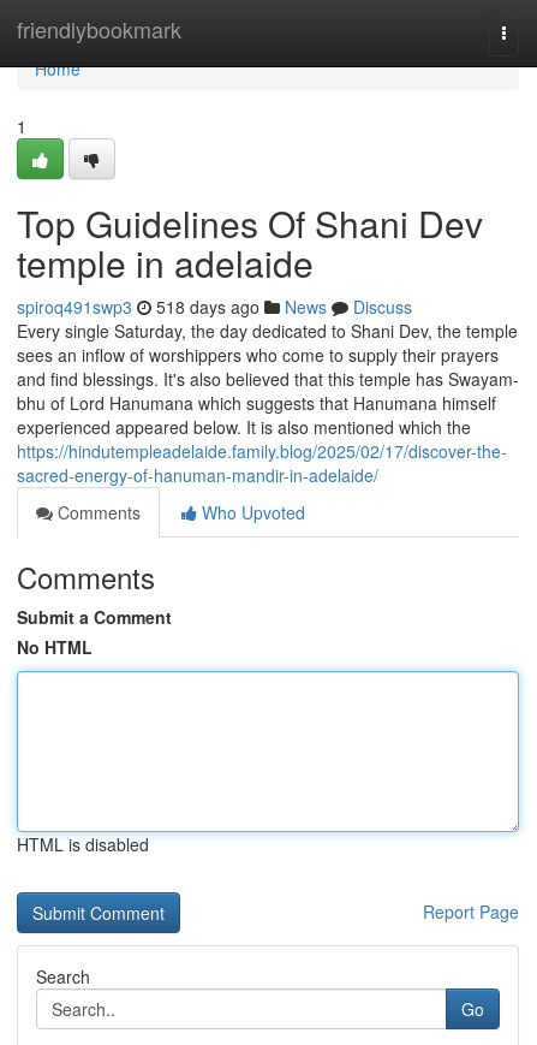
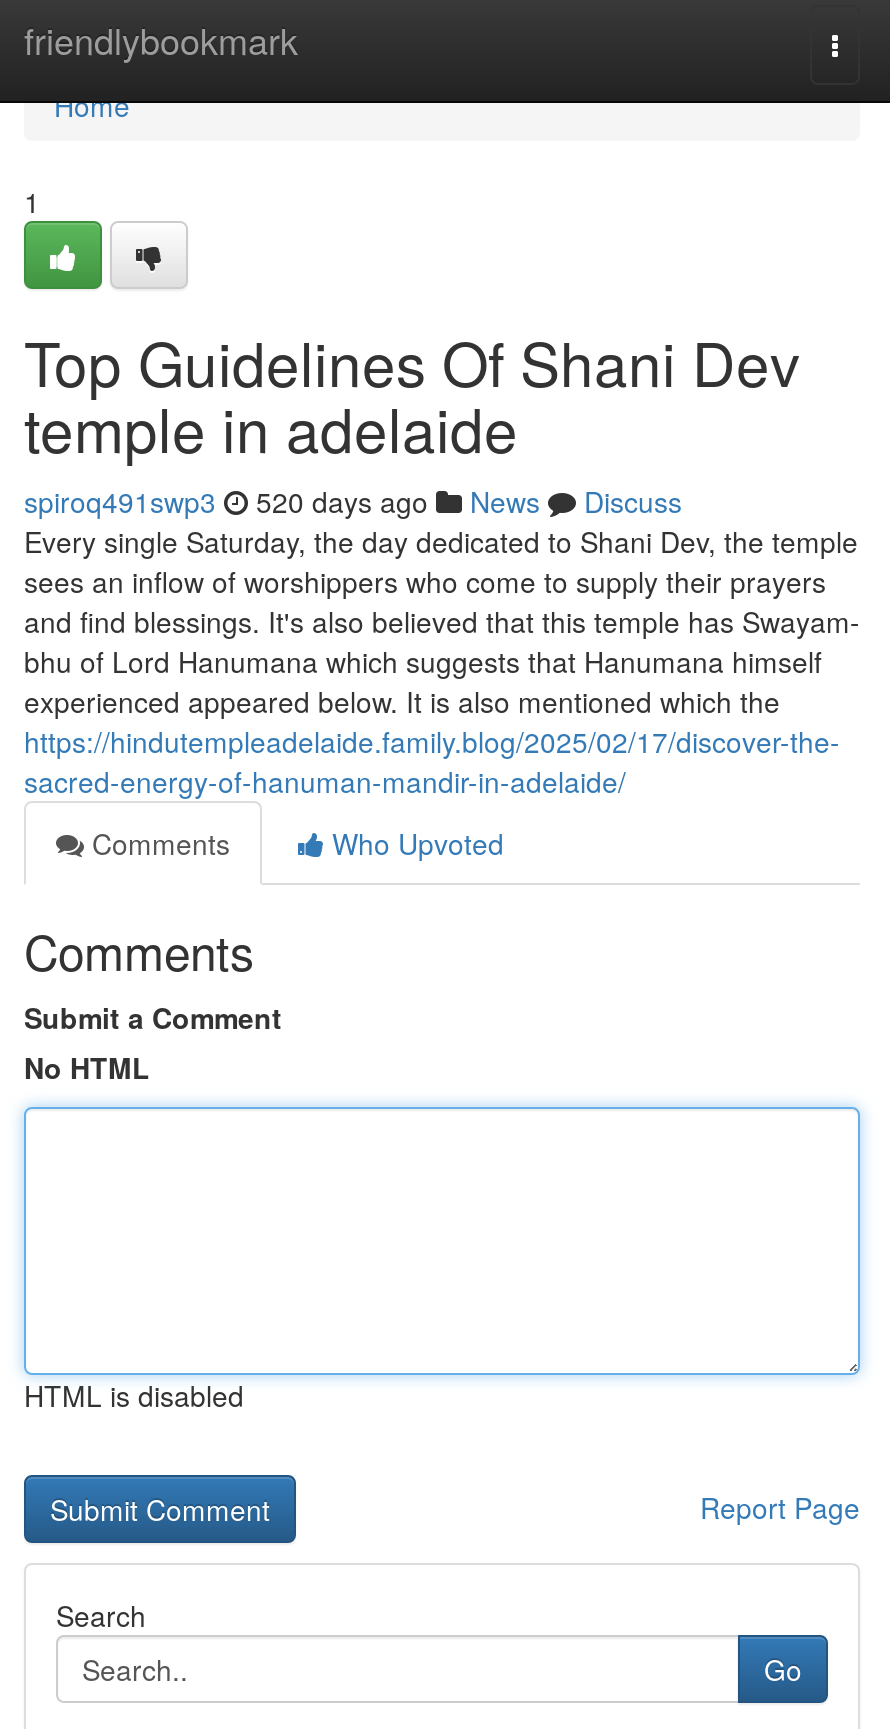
[17,295,412,319] spiroq491swp3 518 days ago News Discuss -> [24,481,682,521] spiroq491swp3 520 days ago News Discuss

